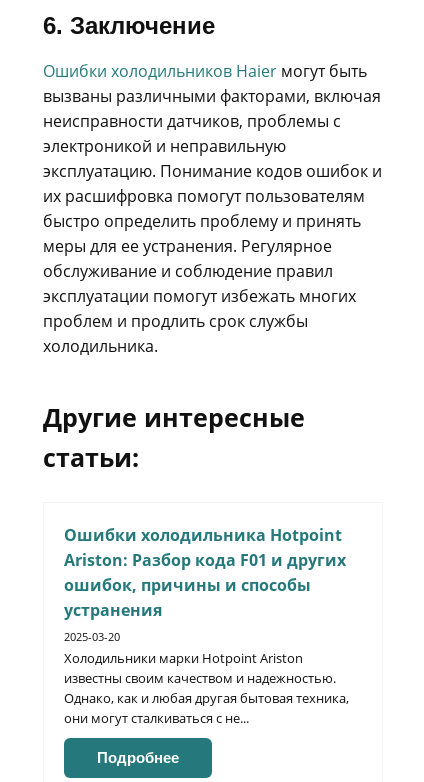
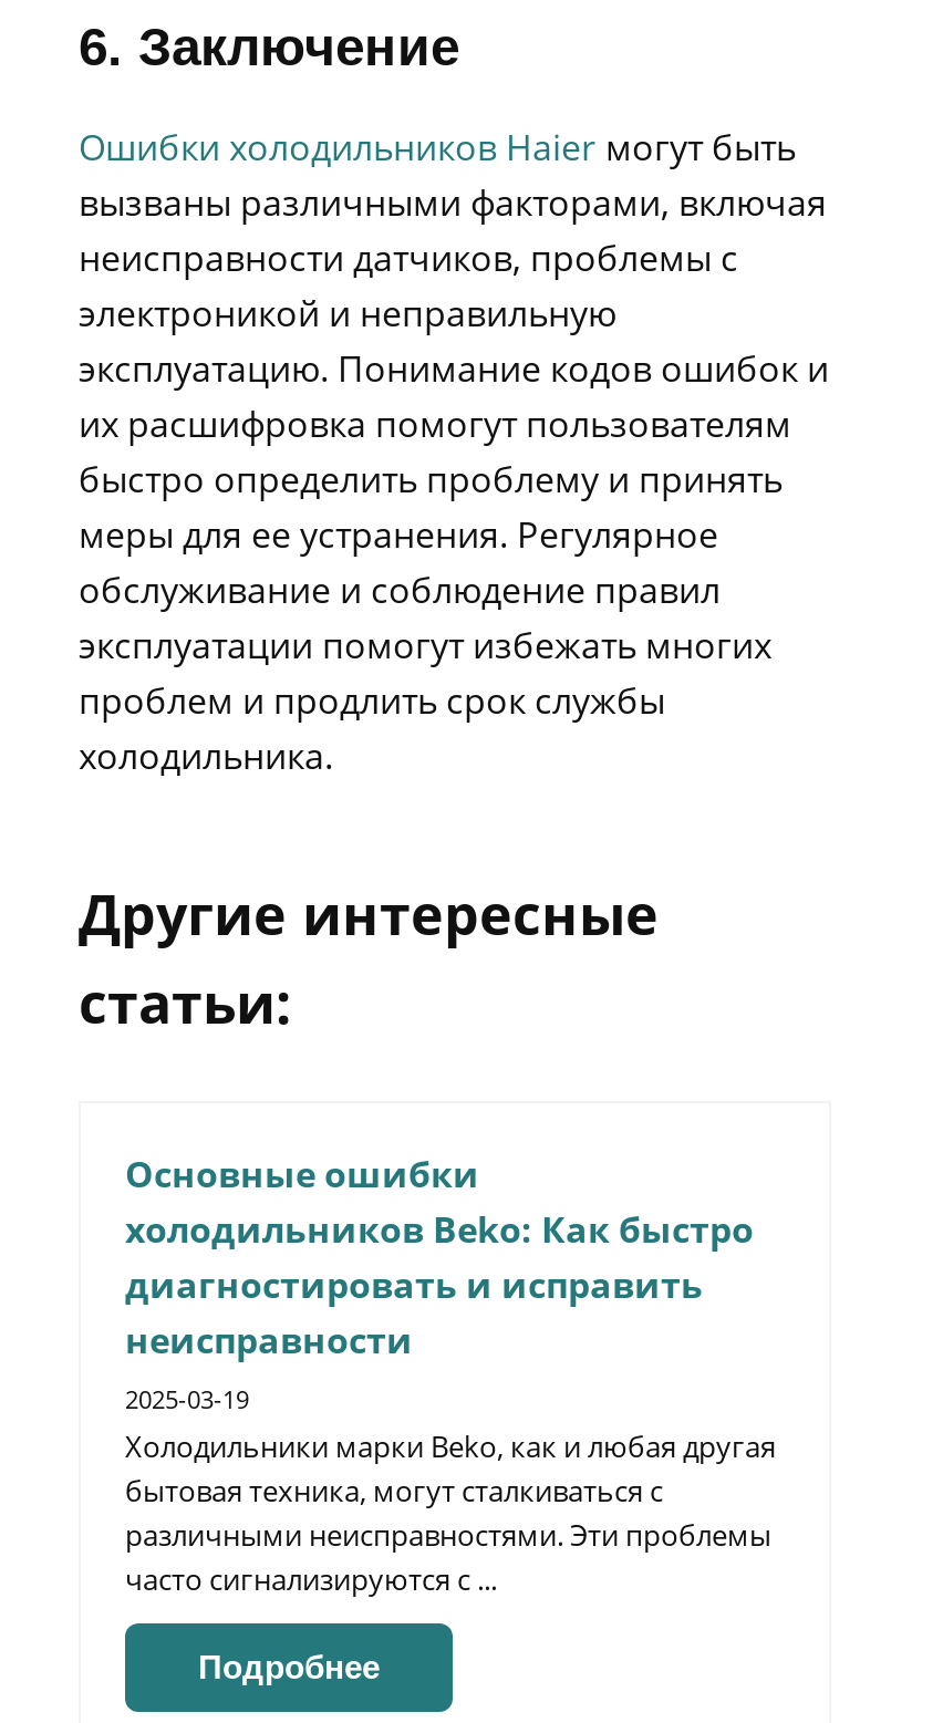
[64,523,349,726] Ошибки холодильника Hotpoint | Ariston: Разбор кода F01 и других | ошибок, причины и способы | устранения | 2025-03-20 | Холодильники марки Hotpoint Ariston | известны своим качеством и надежностью. | Однако, как и любая другая бытовая техника, | они могут сталкиваться с не... -> [125,1149,776,1598] Основные ошибки | холодильников Beko: Как быстро | диагностировать и исправить | неисправности | 2025-03-19 | Холодильники марки Beko, как и любая другая | бытовая техника, могут сталкиваться с | различными неисправностями. Эти проблемы | часто сигнализируются с ...

